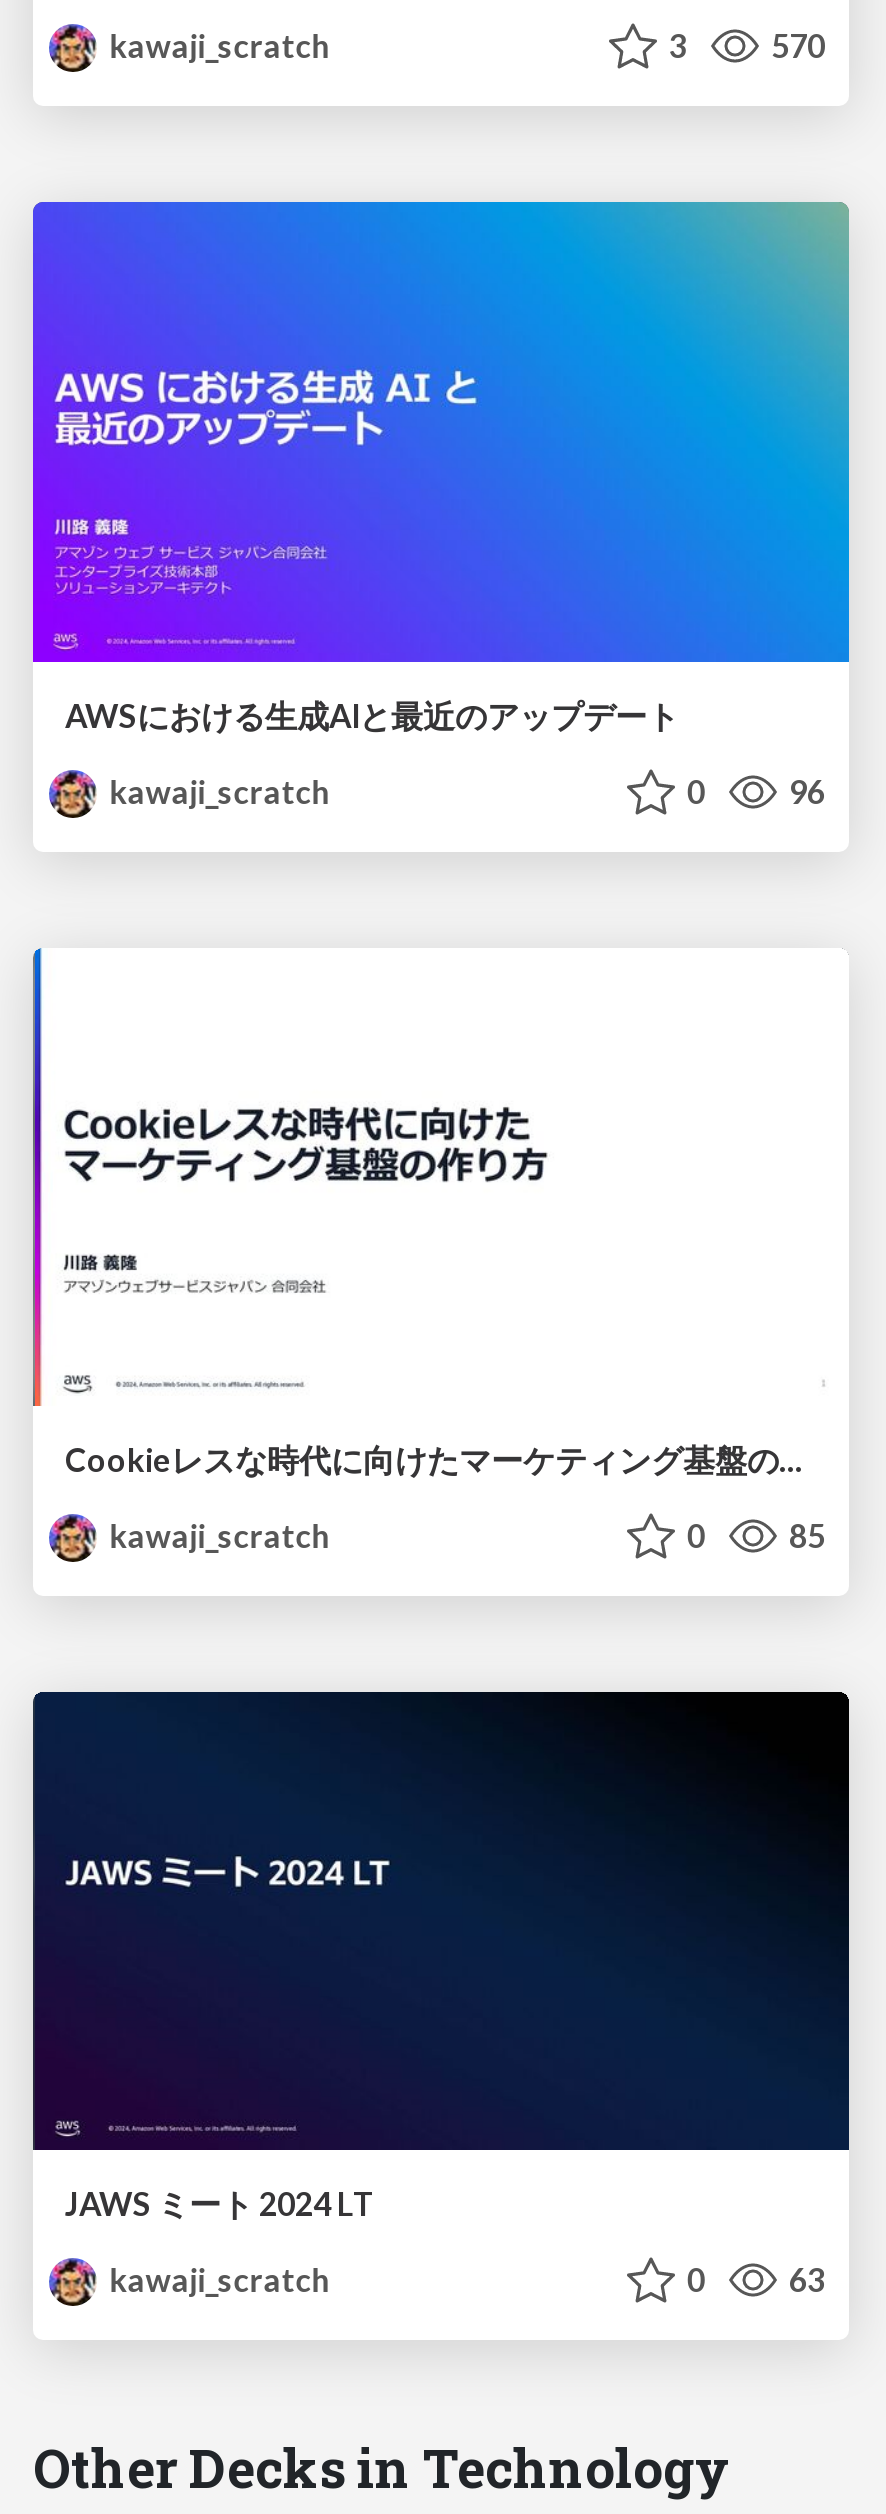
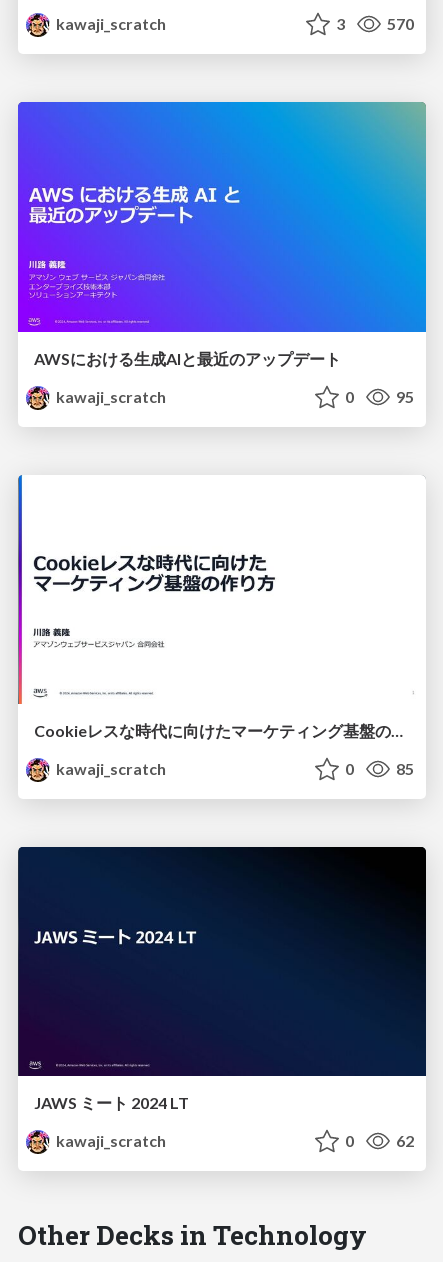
[783,771,825,809] 96 -> [393,387,414,406] 95
[783,2261,825,2299] 63 -> [393,1131,414,1150] 62

